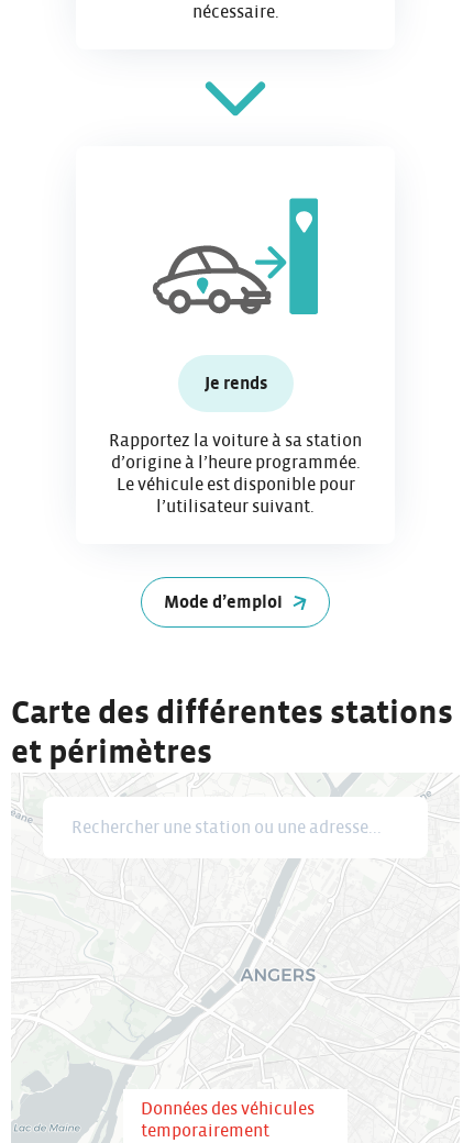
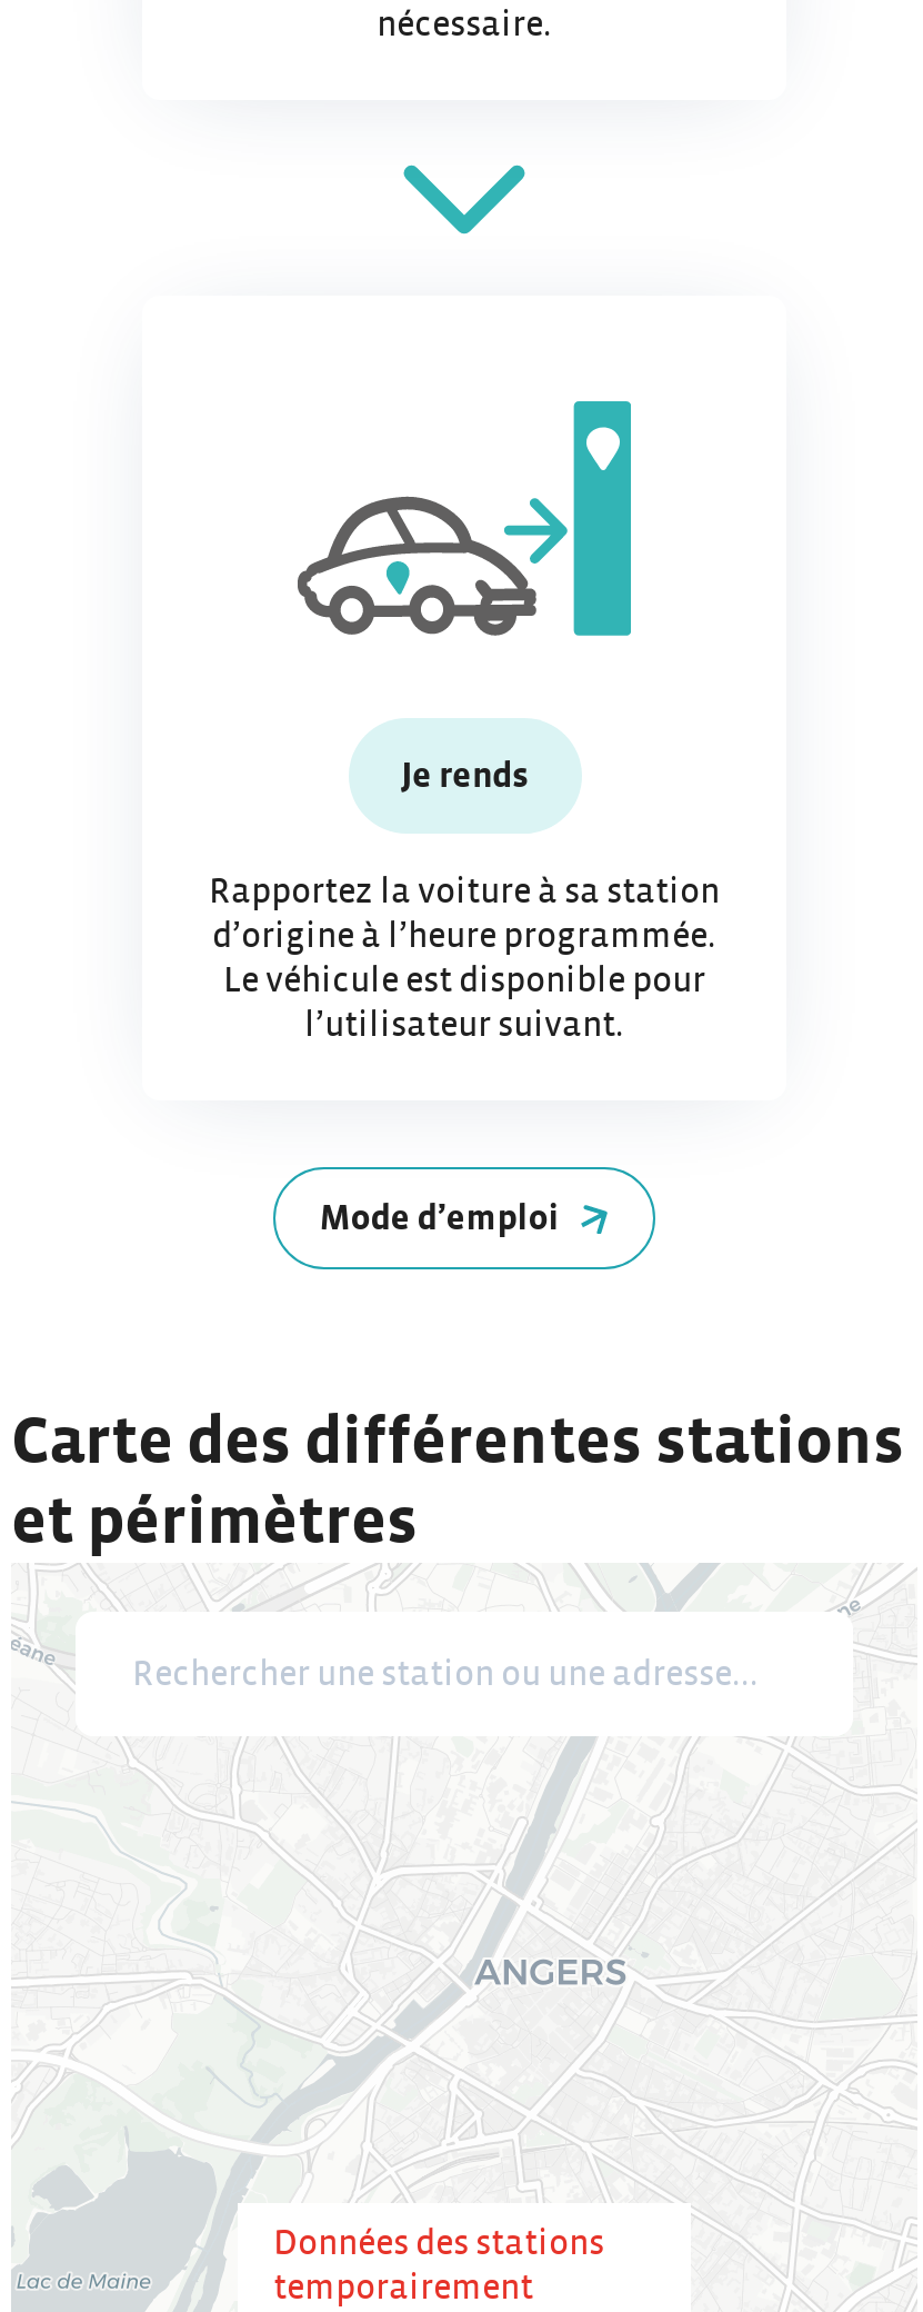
[141,1100,315,1117] Données des véhicules -> [273,2224,604,2260] Données des stations

